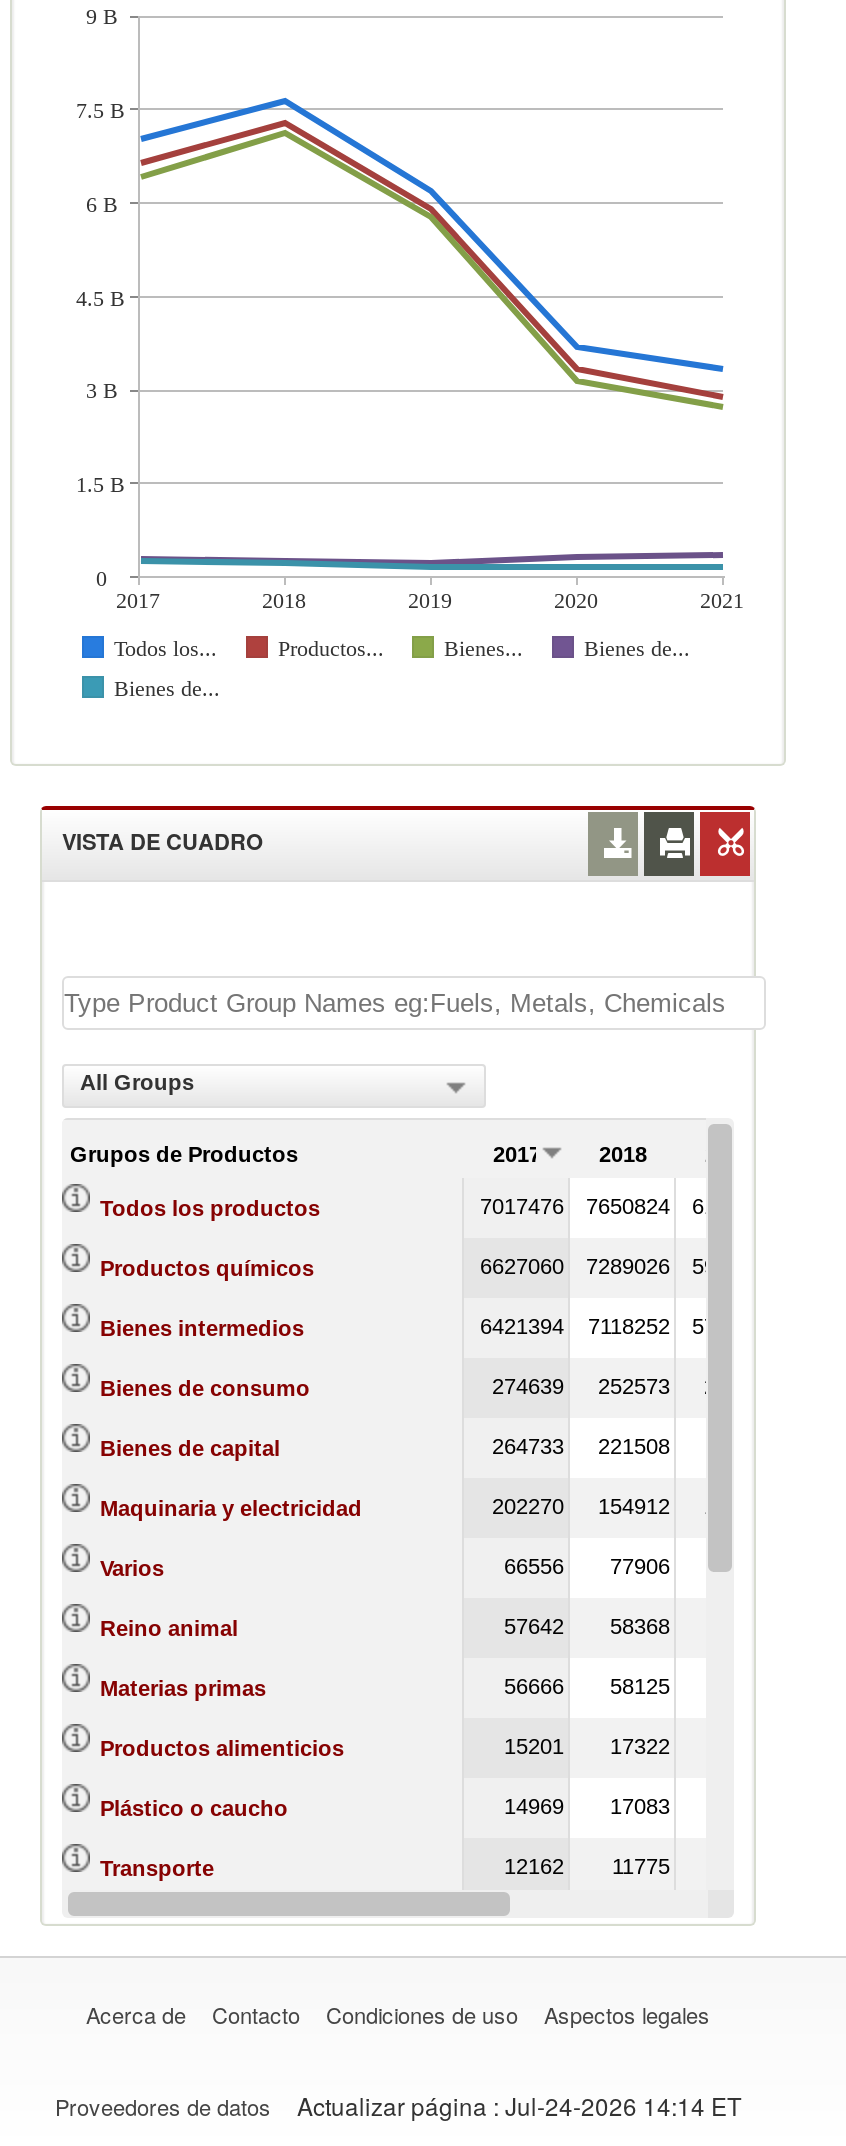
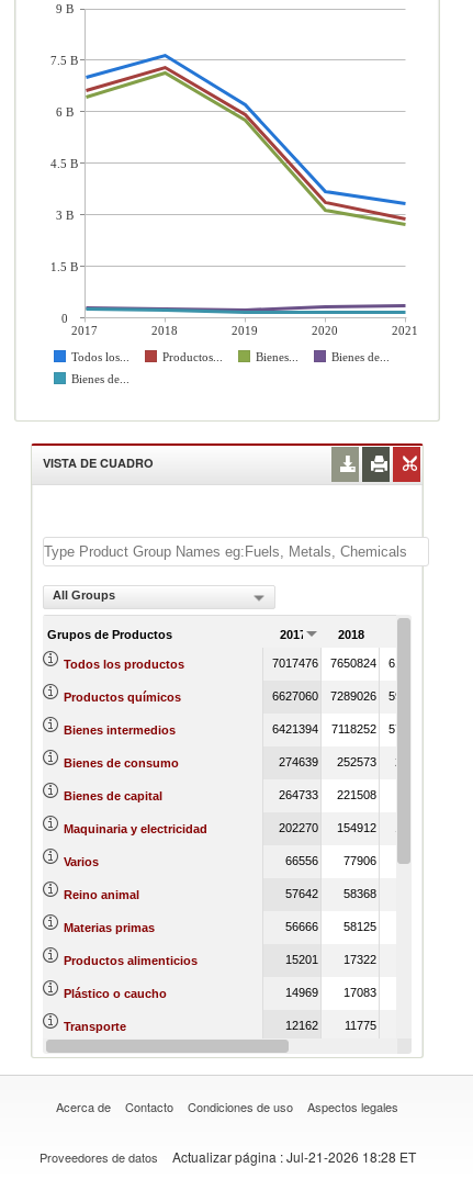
[297,2088,741,2122] Actualizar página: Jul-24-2026 14:14 ET -> [172,1147,415,1166] Actualizar página: Jul-21-2026 18:28 ET

